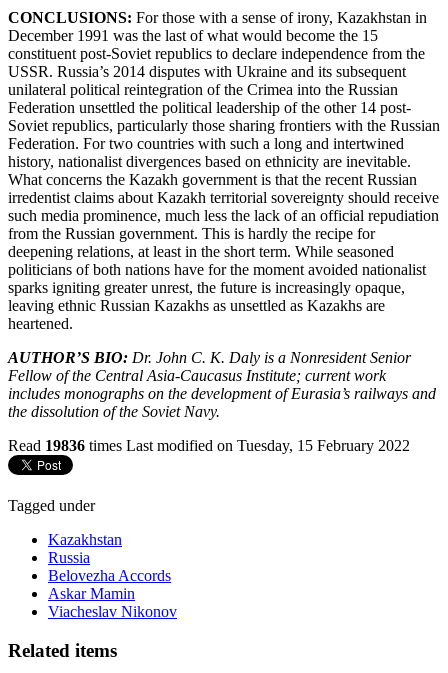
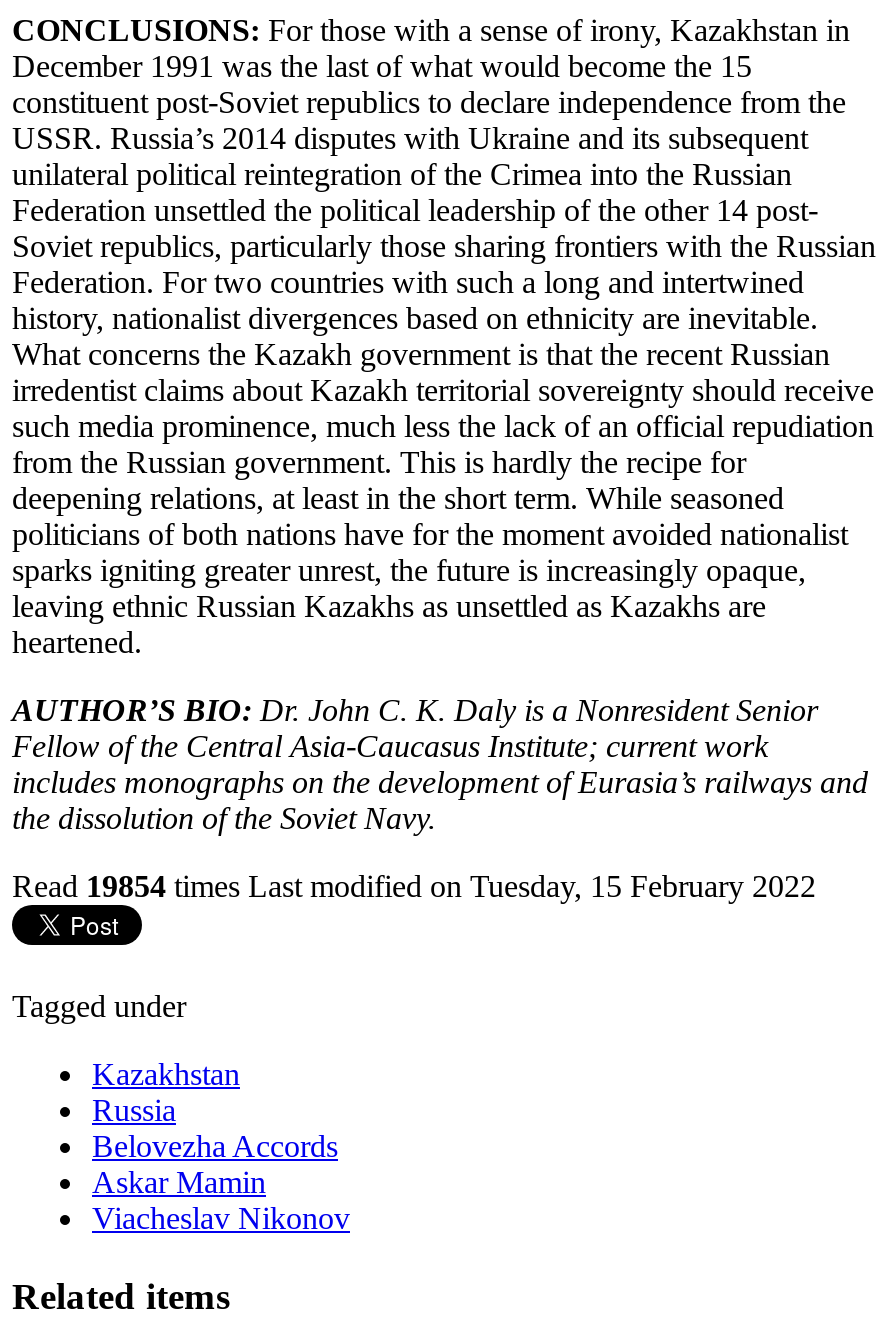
[8,437,410,454] Read 19836 times Last modified on Tuesday, 15 February 2022 -> [12,869,816,903] Read 19854 times Last modified on Tuesday, 15 February 2022

